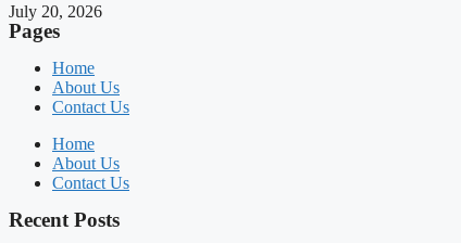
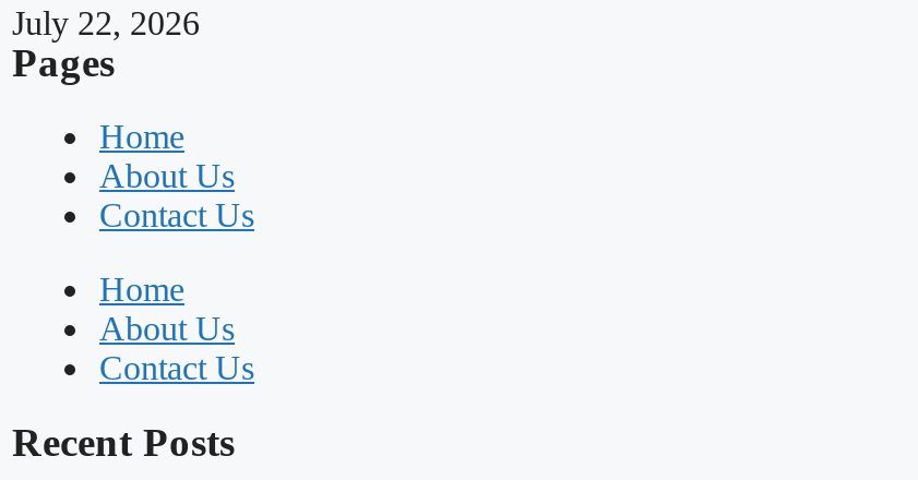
[9,3,102,21] July 20, 2026 -> [12,5,200,42] July 22, 2026

